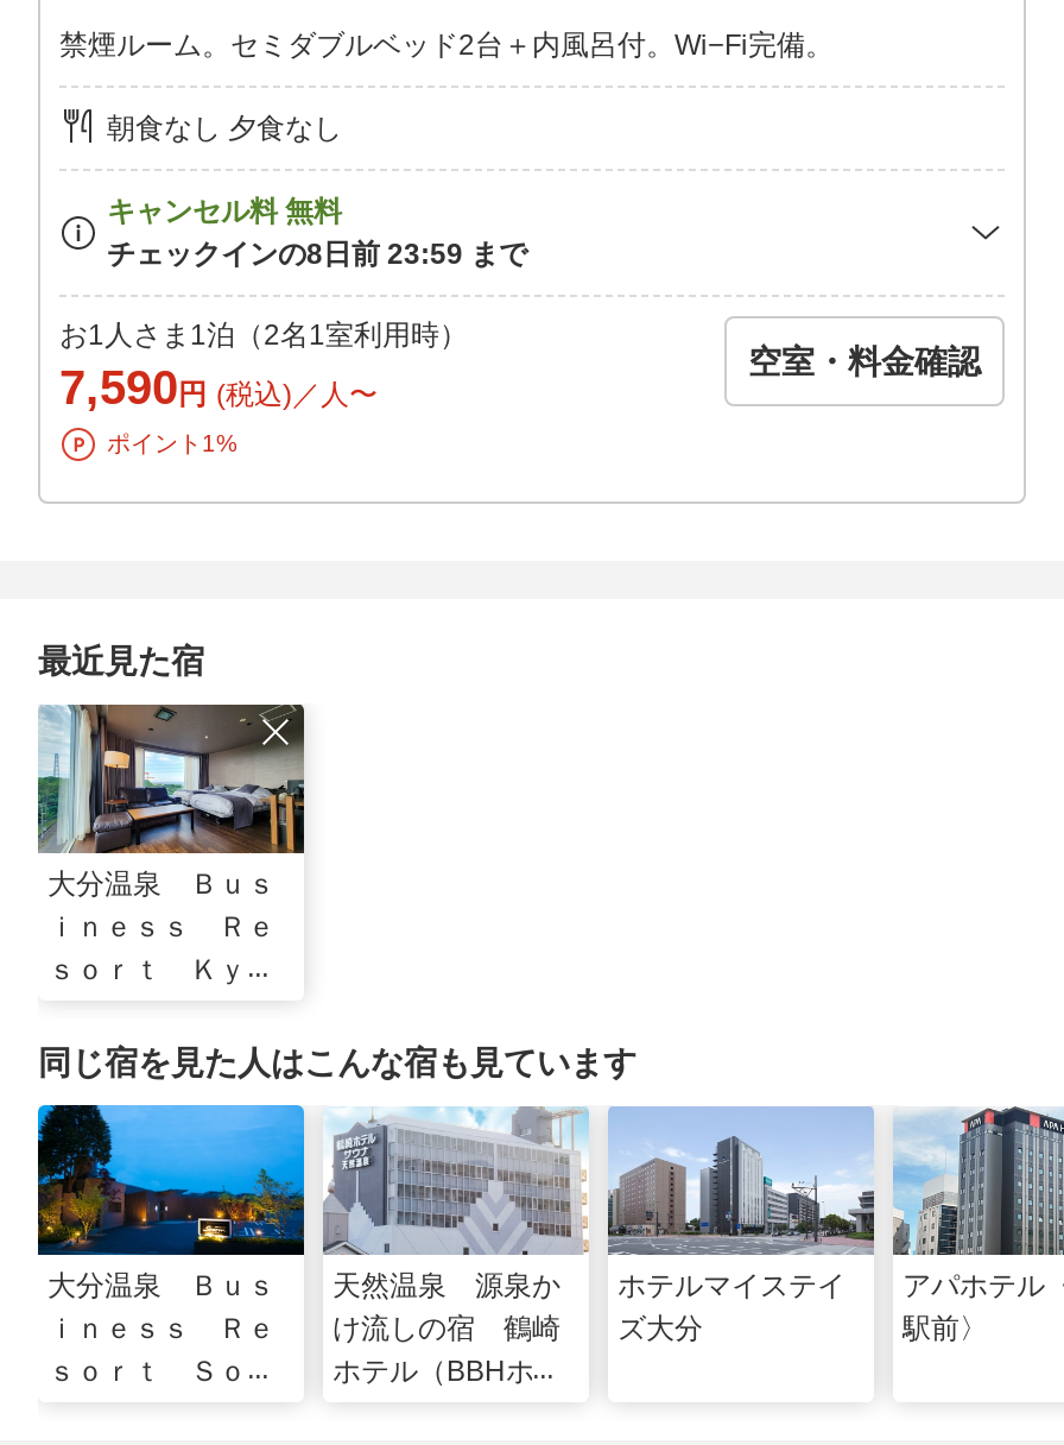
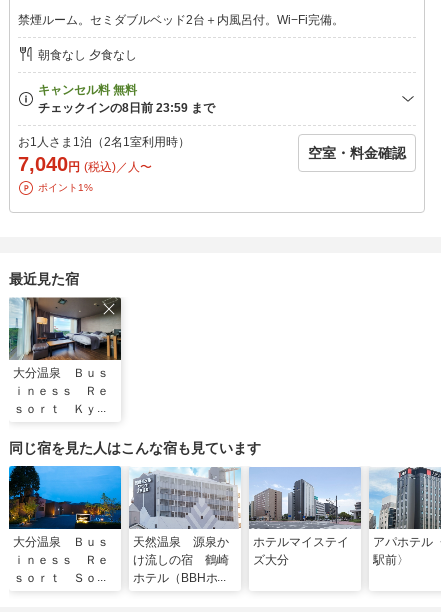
[59,361,378,414] 7,590円 (税込)／人〜 -> [18,153,152,175] 7,040円 (税込)／人〜

